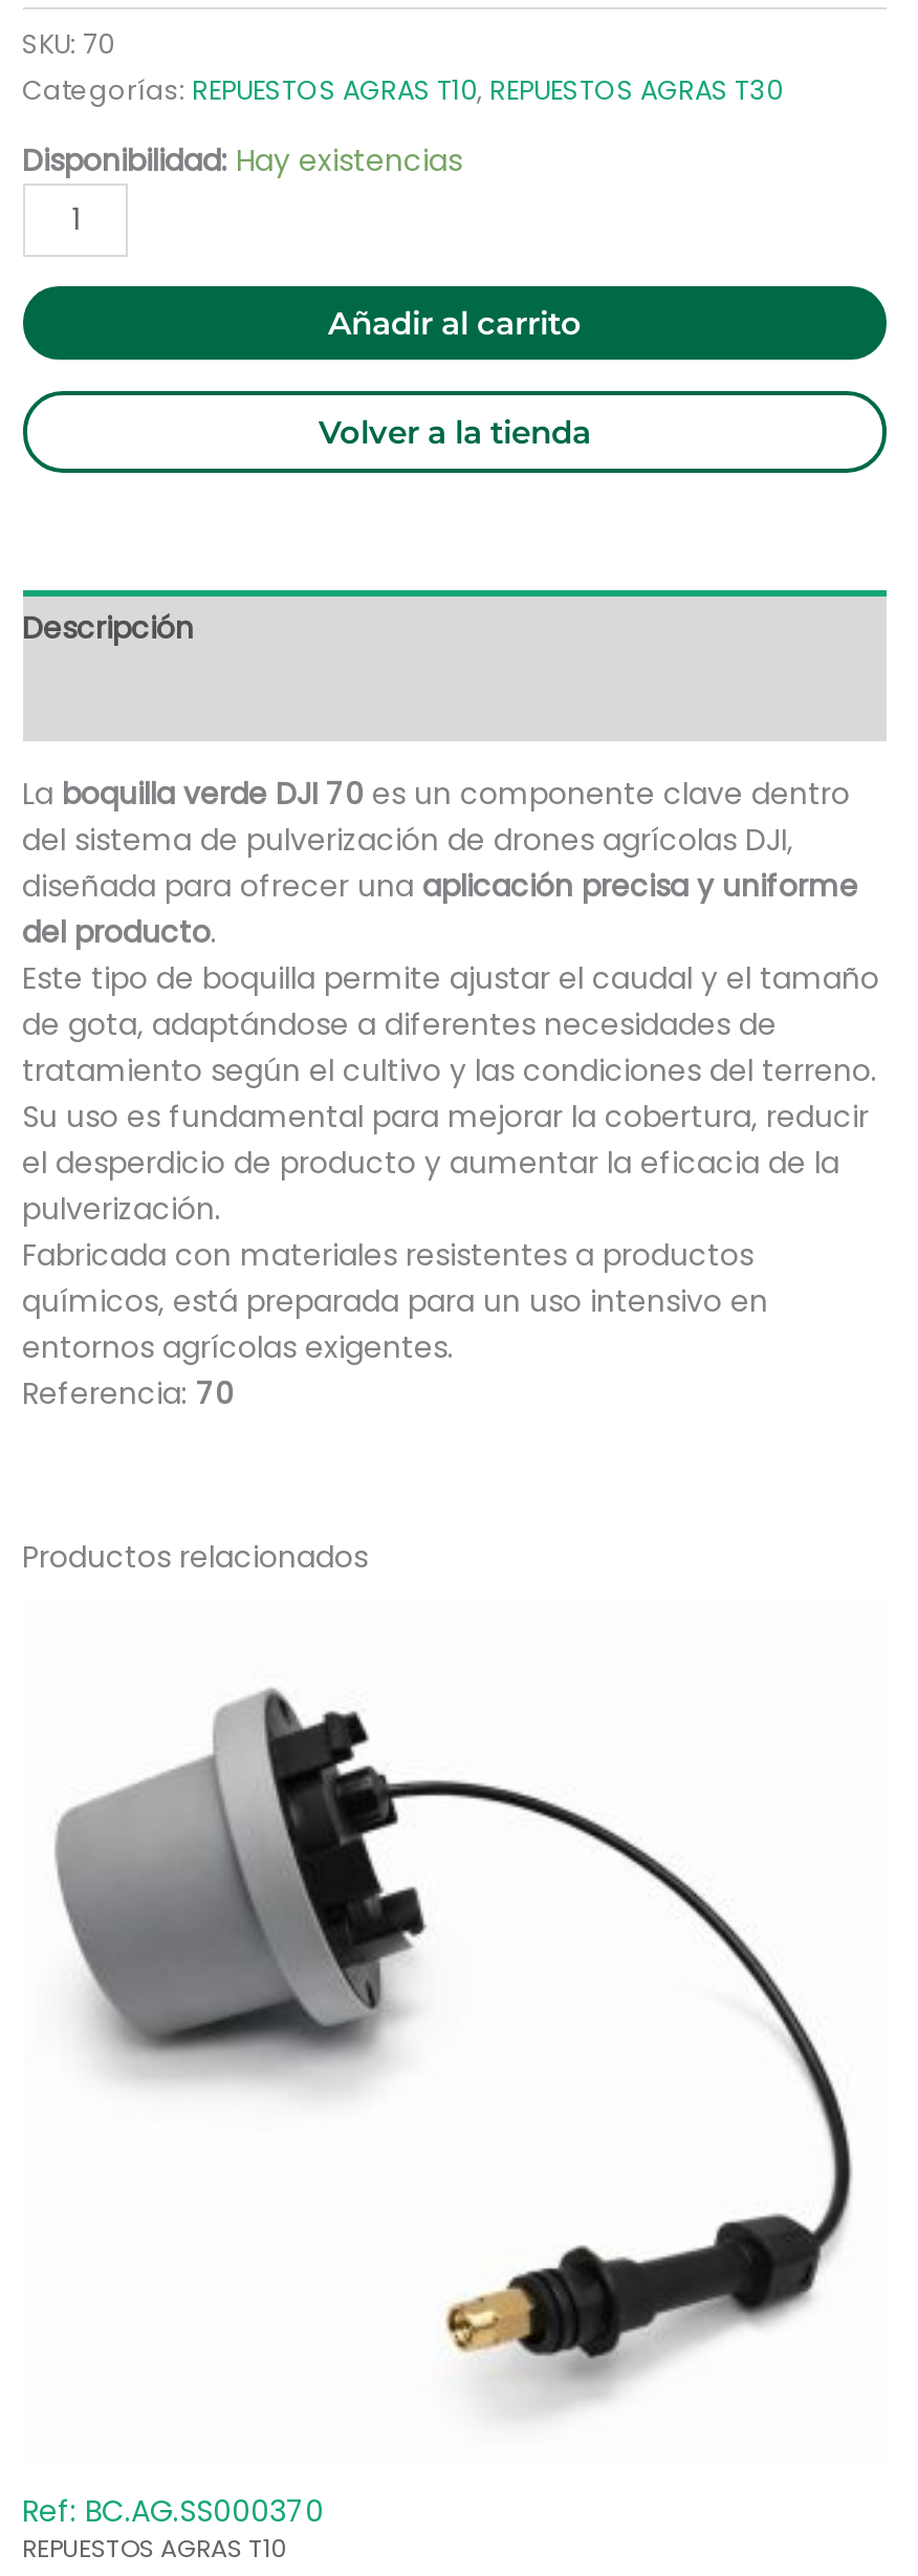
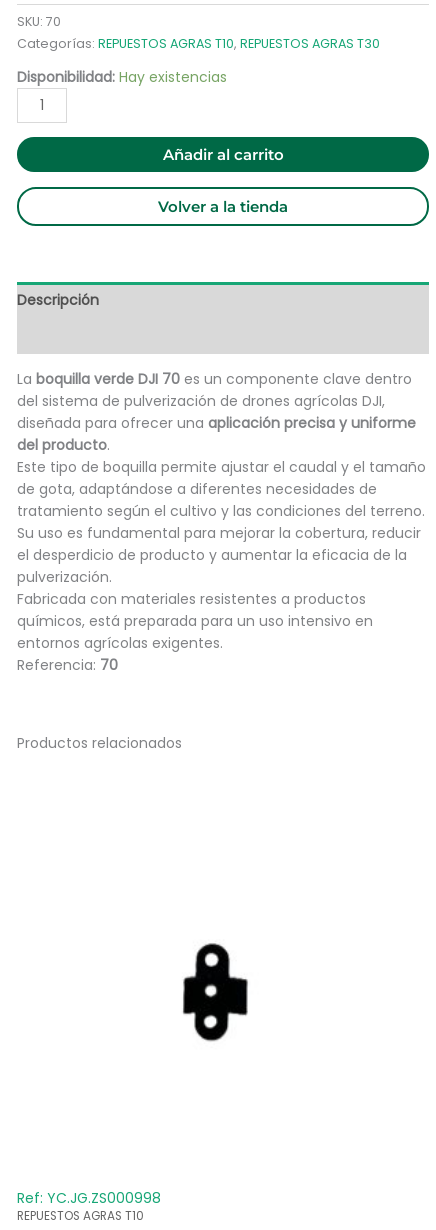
[54,1687,853,2412] [image] -> none
[22,2491,324,2533] Ref: BC.AG.SS000370 -> [16,1188,160,1208] Ref: YC.JG.ZS000998

